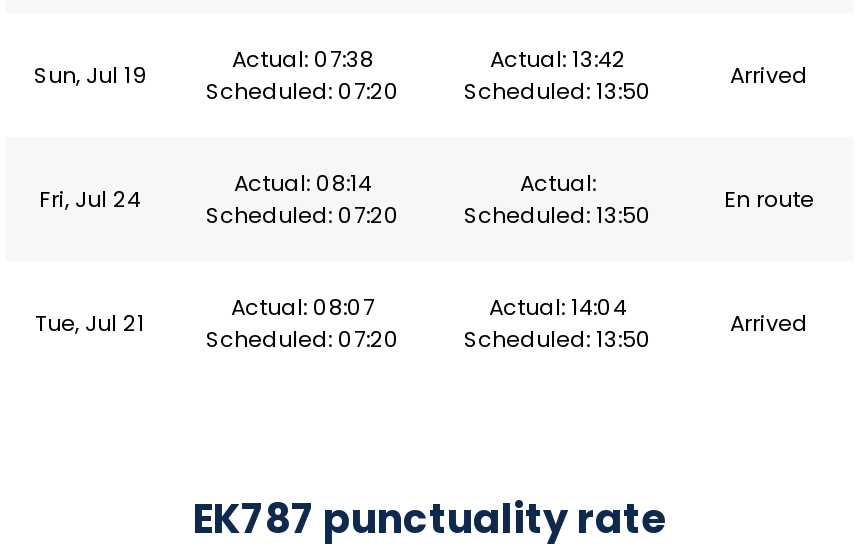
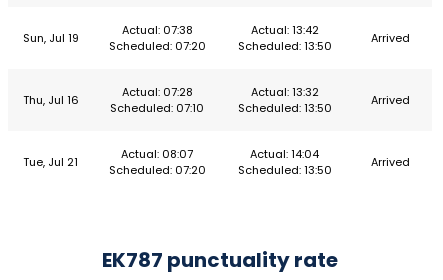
[39,167,400,231] Fri, Jul 24 | Actual: 08:14 | Scheduled: 07:20 -> [22,84,204,116] Thu, Jul 16 | Actual: 07:28 | Scheduled: 07:10
[520,167,596,199] Actual: -> [250,84,318,100] Actual: 13:32
[724,183,814,215] En route -> [370,92,409,108] Arrived

